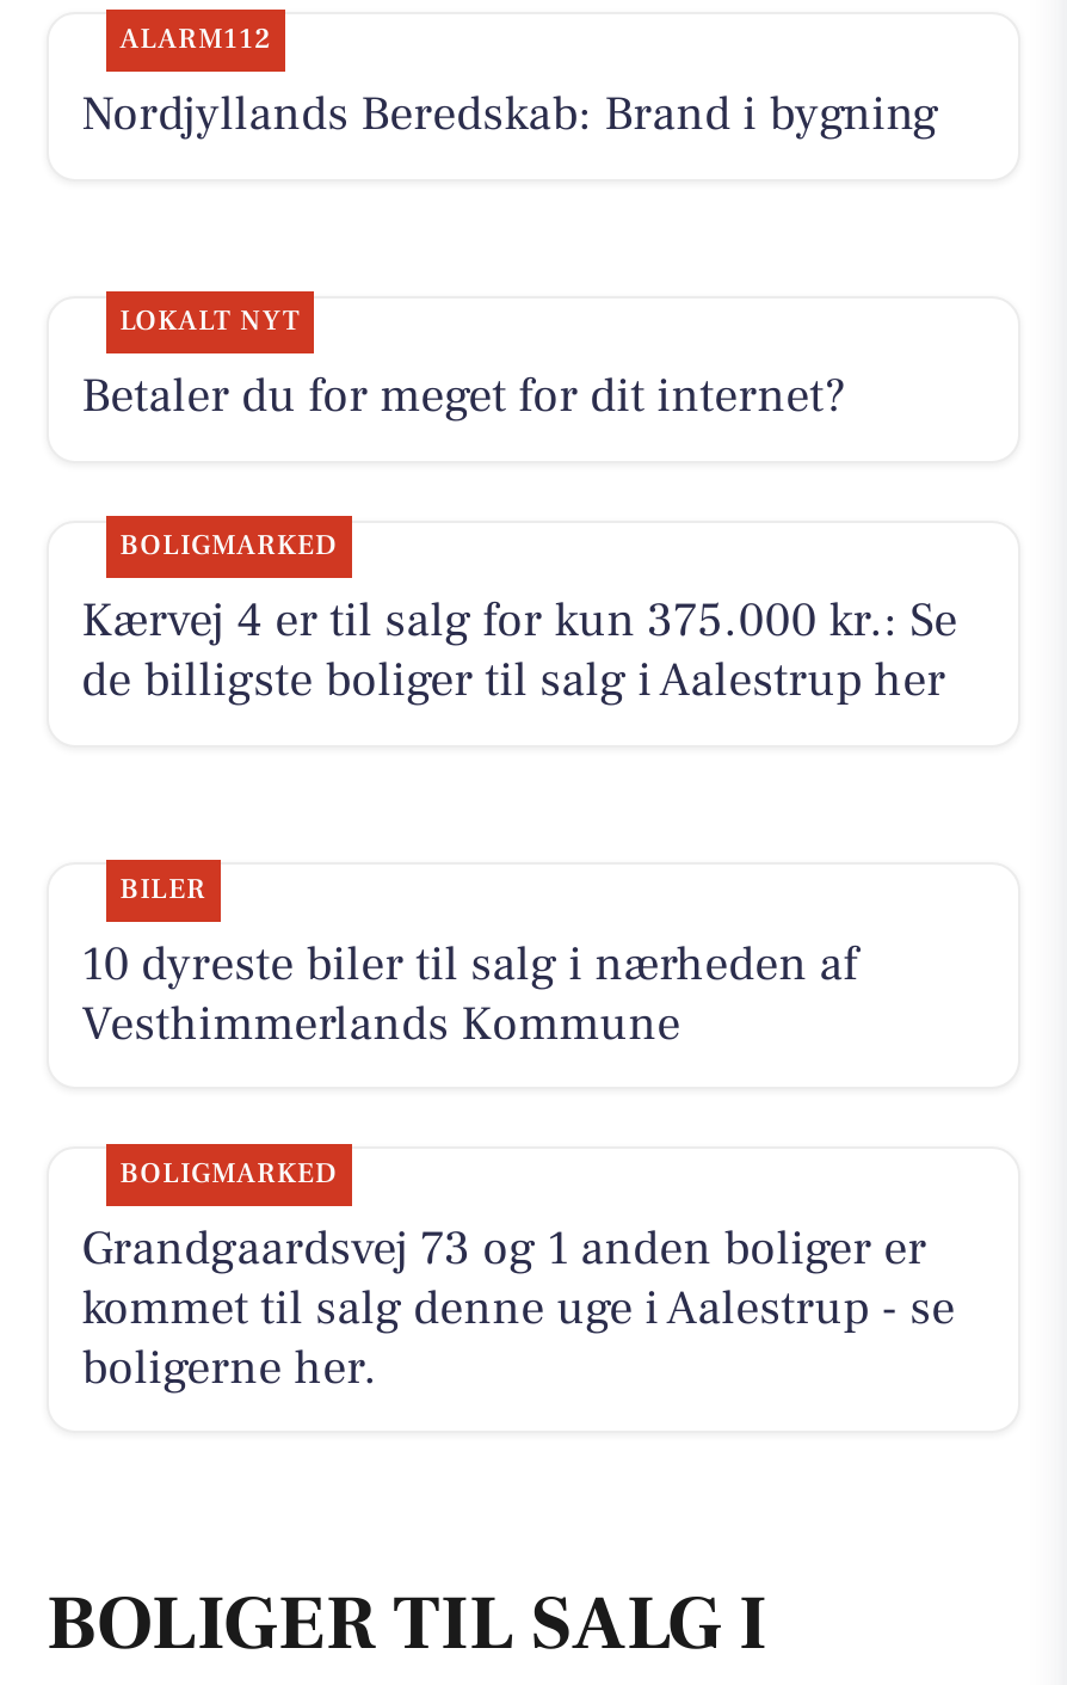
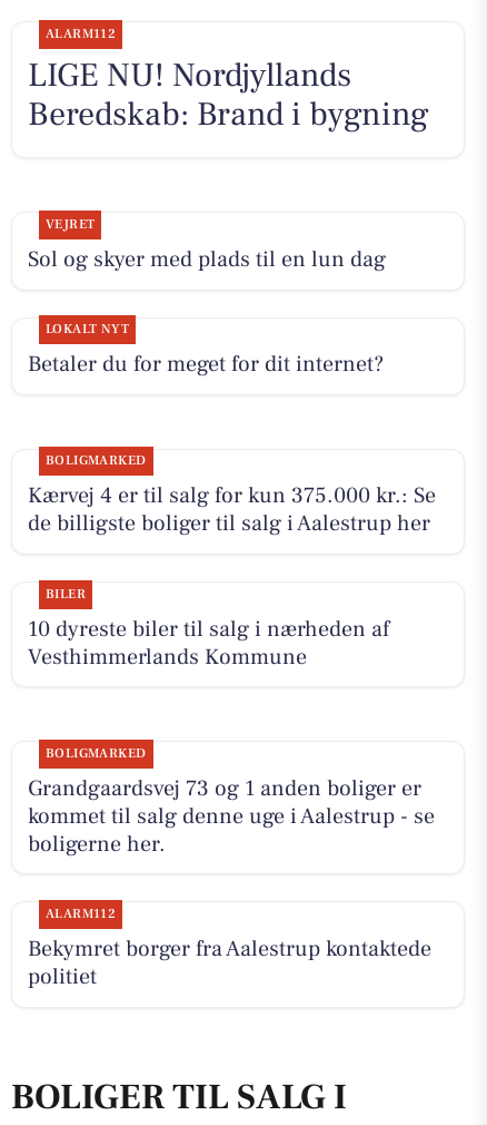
[81,83,938,145] Nordjyllands Beredskab: Brand i bygning -> [27,53,429,274] LIGE NU! Nordjyllands | Beredskab: Brand i bygning | VEJRET | Sol og skyer med plads til en lun dag
none -> [27,906,431,991] ALARM112 | Bekymret borger fra Aalestrup kontaktede | politiet

